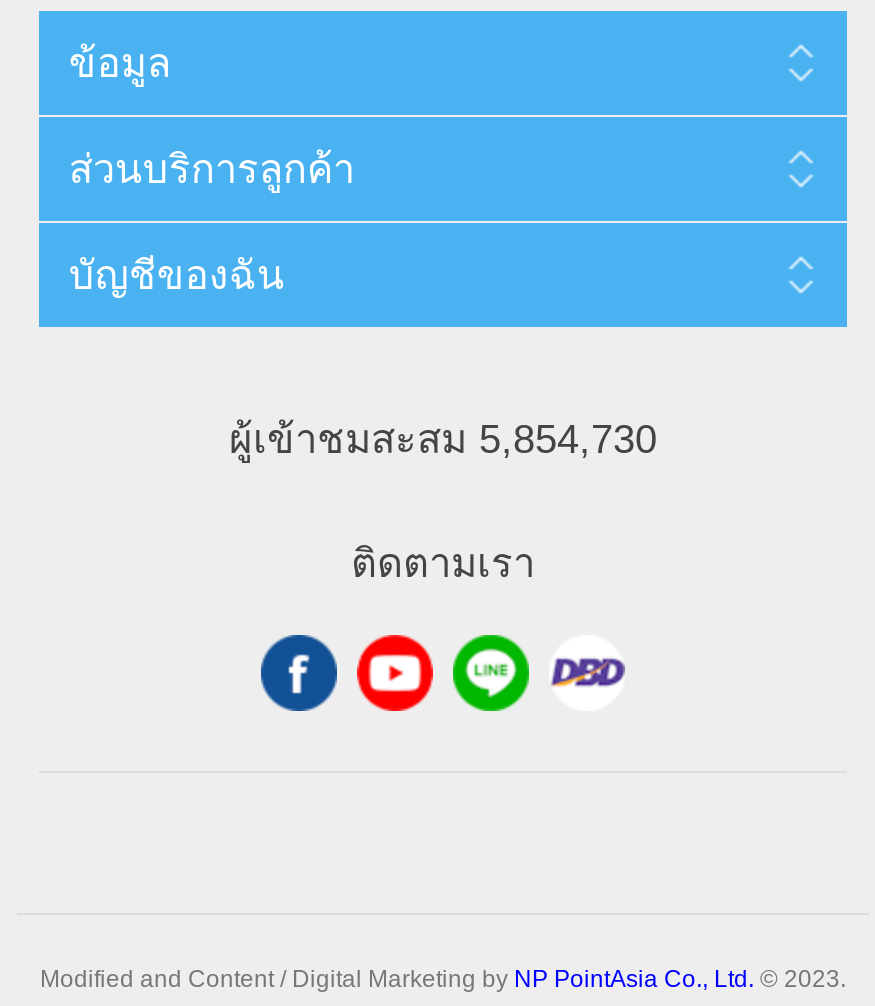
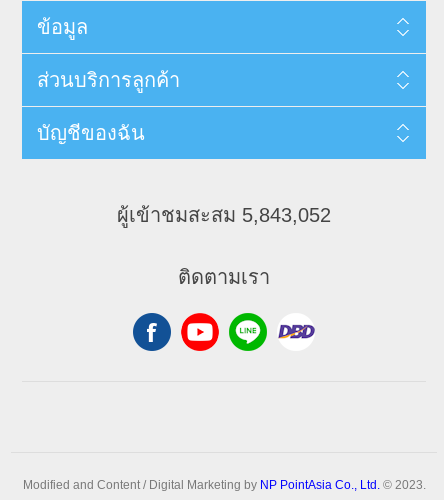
[229,417,657,461] ผู้เข้าชมสะสม 5,854,730 -> [117,204,331,226] ผู้เข้าชมสะสม 5,843,052

